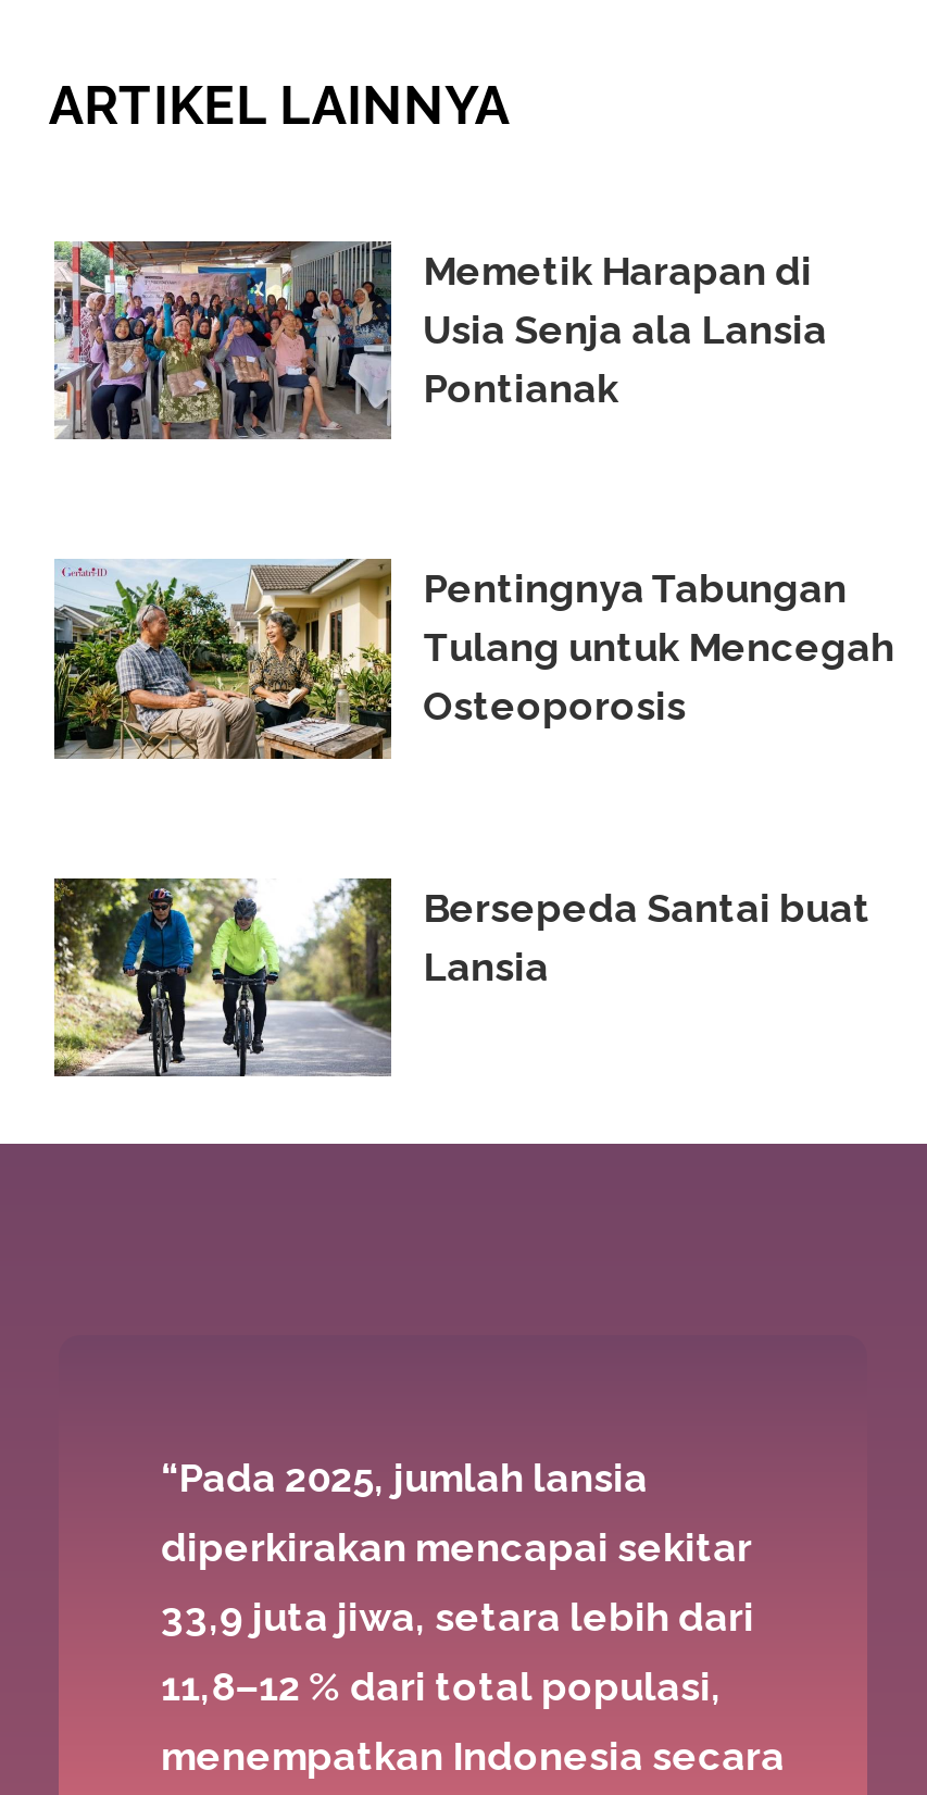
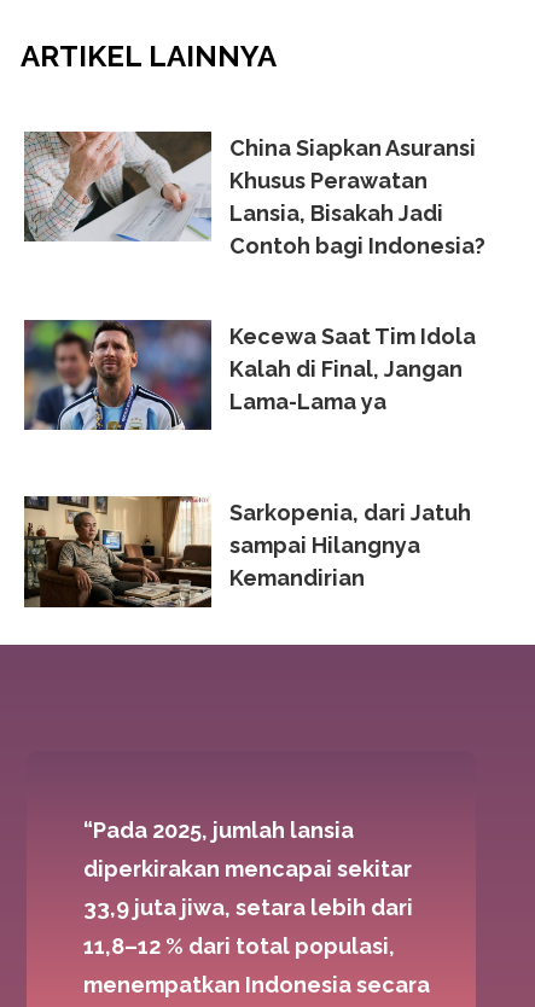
[54,239,827,439] [image] | Memetik Harapan di | Usia Senja ala Lansia | Pontianak -> [23,130,485,258] [image] | China Siapkan Asuransi | Khusus Perawatan | Lansia, Bisakah Jadi | Contoh bagi Indonesia?
[52,559,895,761] [image] | Pentingnya Tabungan | Tulang untuk Mencegah | Osteoporosis -> [23,319,475,431] [image] | Kecewa Saat Tim Idola | Kalah di Final, Jangan | Lama-Lama ya
[52,876,871,1079] [image] | Bersepeda Santai buat | Lansia -> [23,495,471,609] [image] | Sarkopenia, dari Jatuh | sampai Hilangnya | Kemandirian

